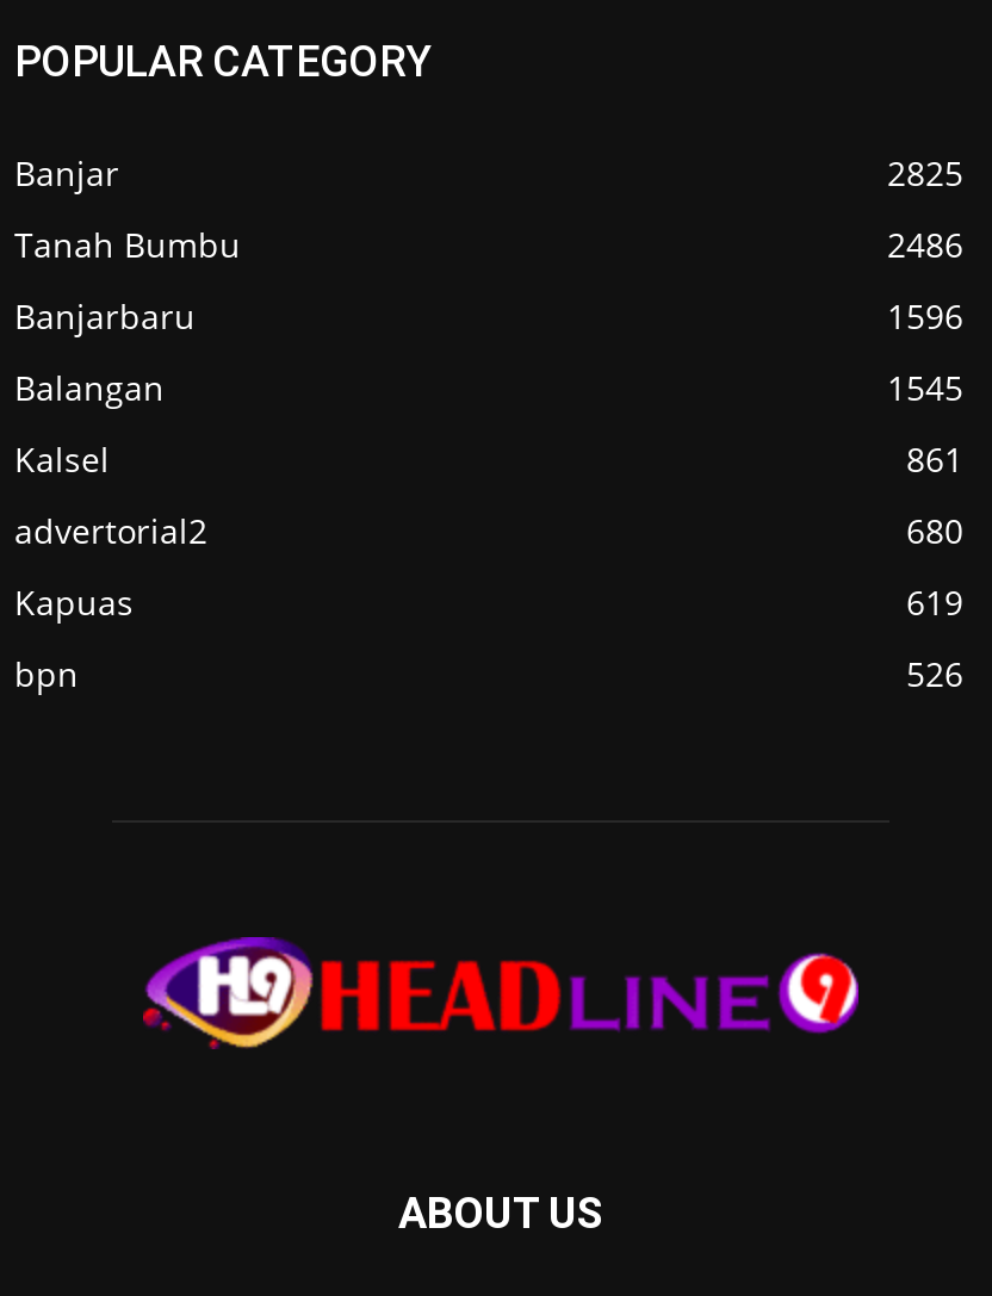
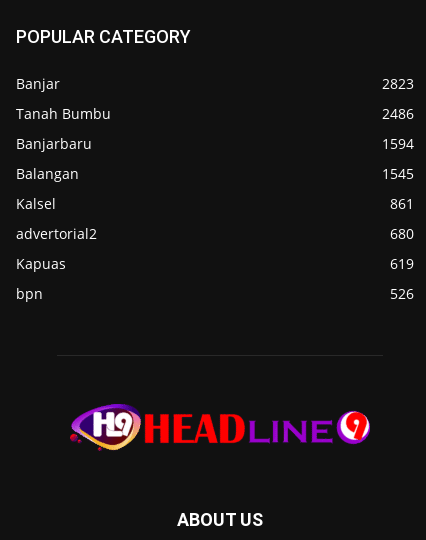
[887,150,963,195] 2825 -> [382,74,414,93] 2823
[887,293,963,338] 1596 -> [382,134,414,153] 1594

